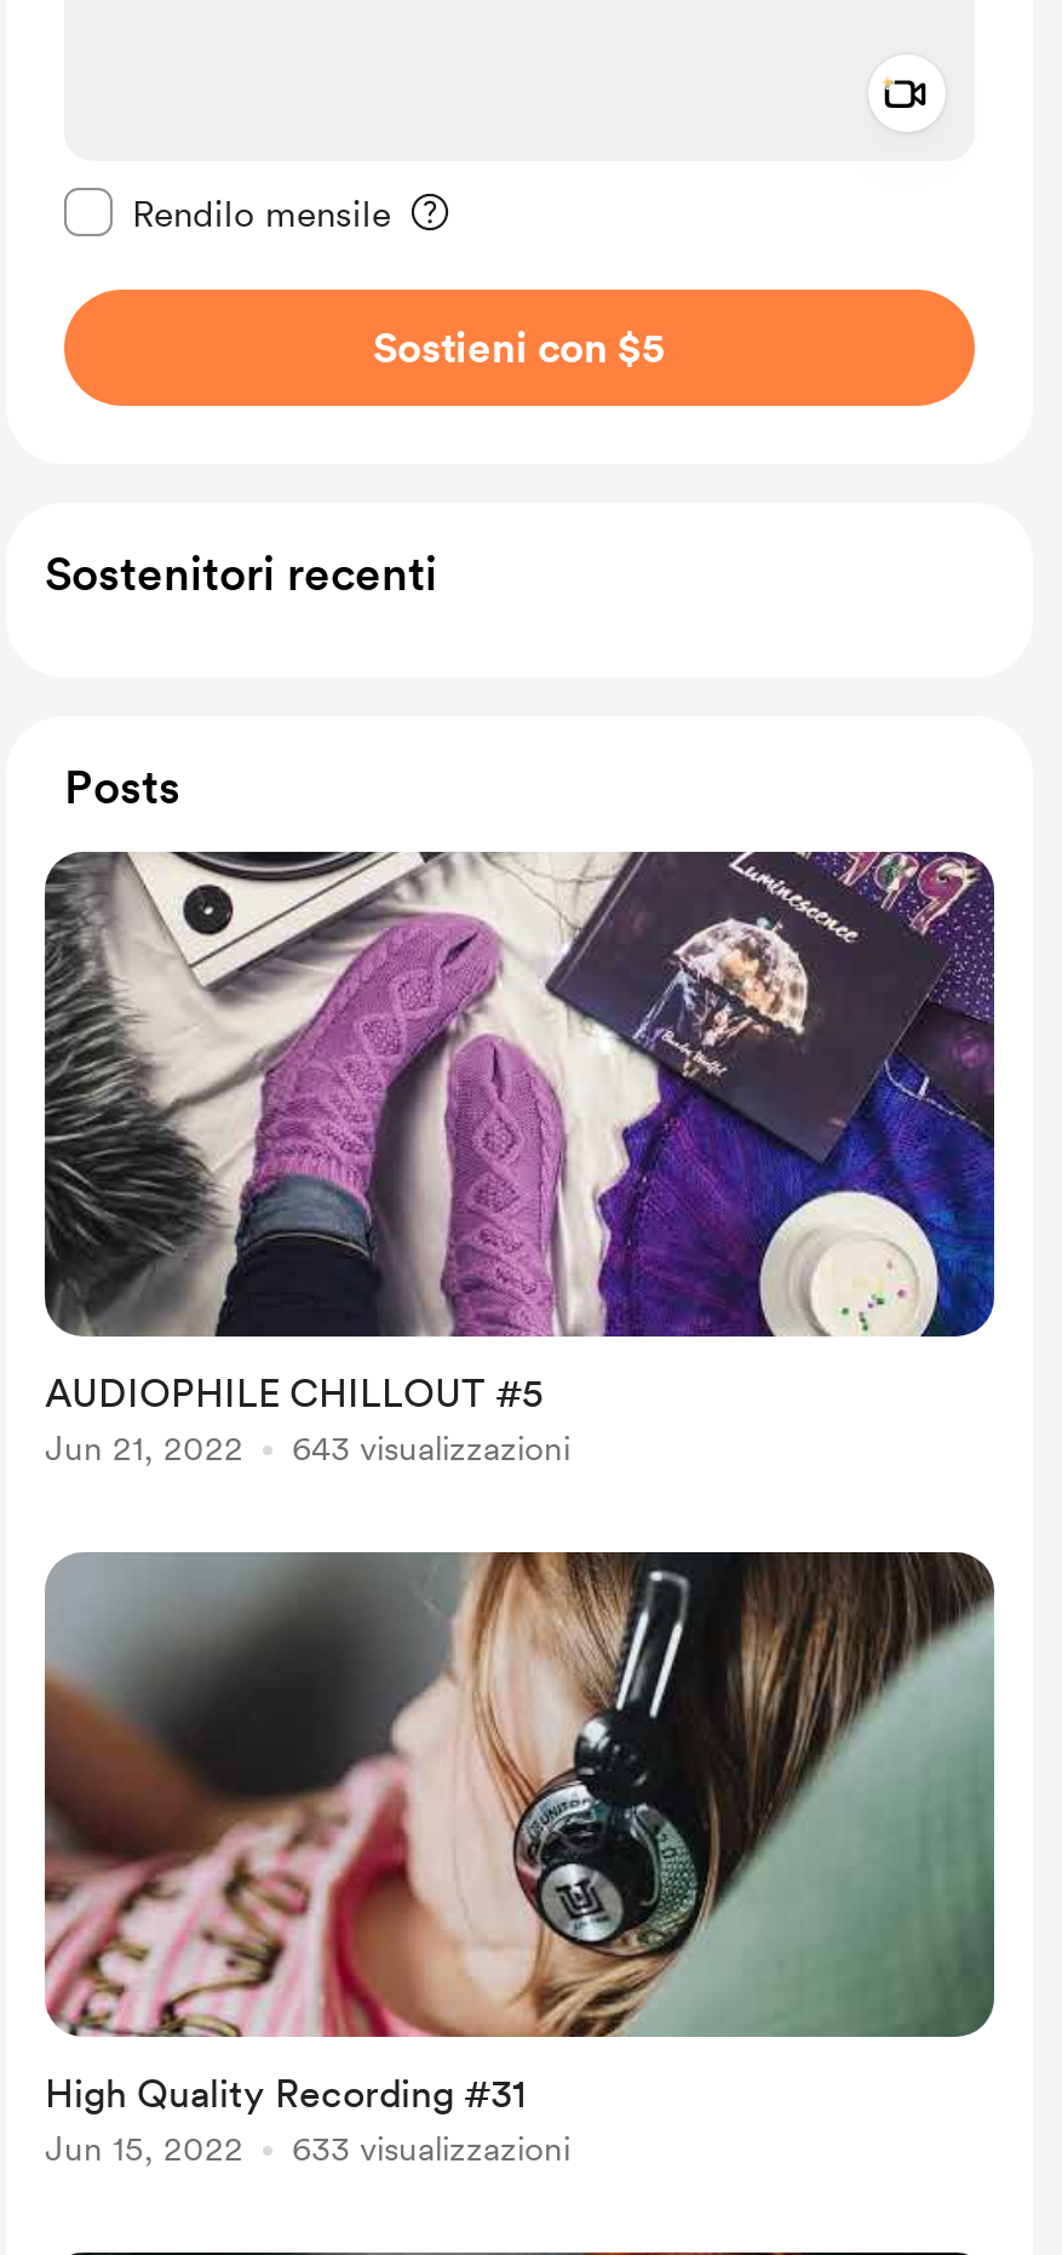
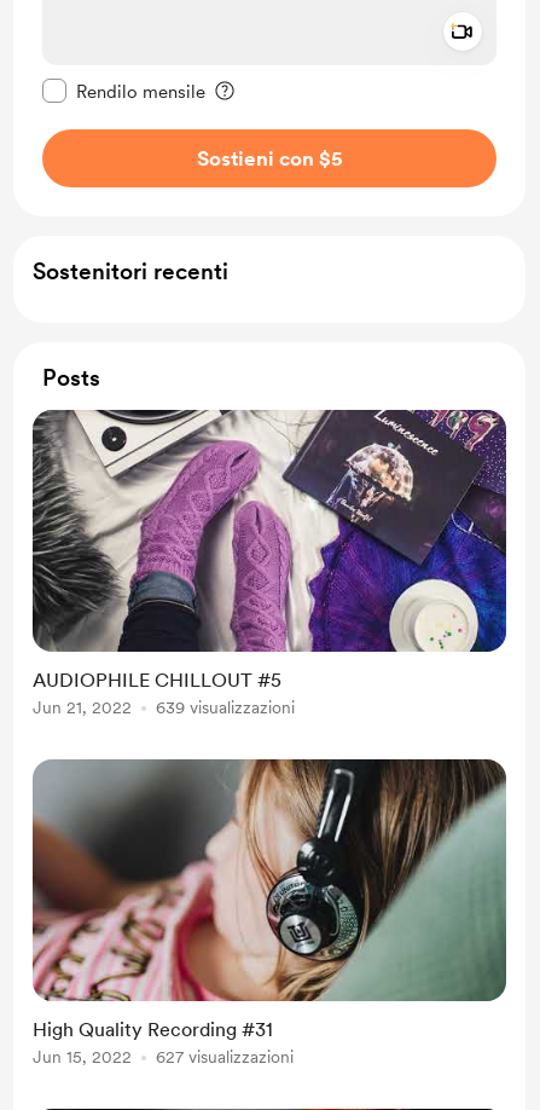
[292,1429,570,1467] 643 visualizzazioni -> [156,698,295,717] 639 visualizzazioni
[292,2129,570,2168] 633 visualizzazioni -> [156,1047,294,1066] 627 visualizzazioni

